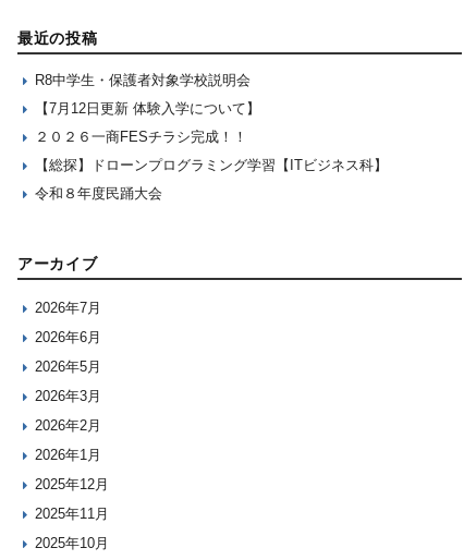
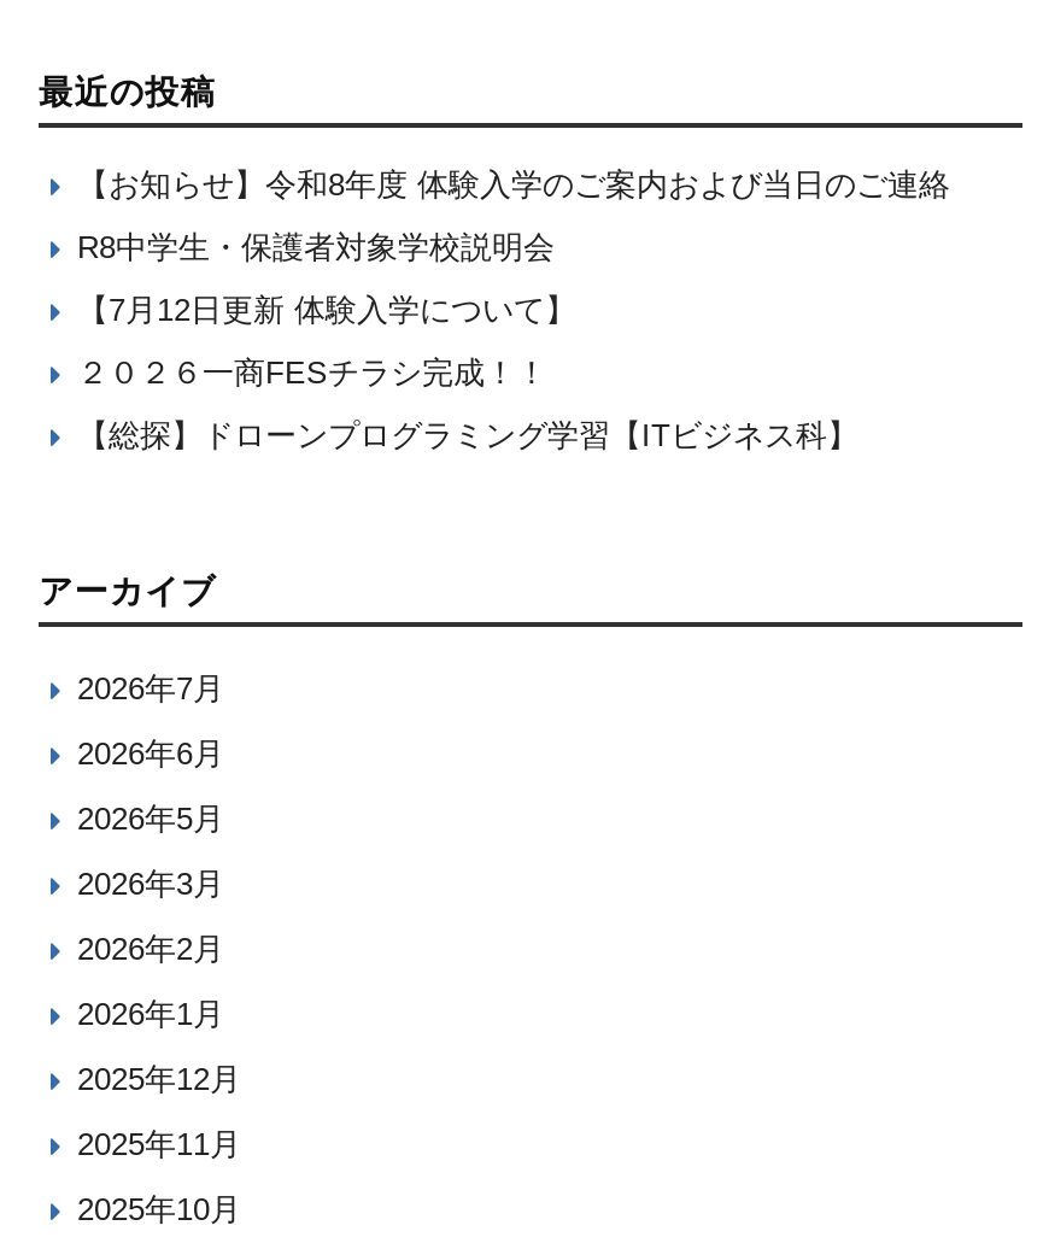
none -> [77,167,950,203] 【お知らせ】令和8年度 体験入学のご案内および当日のご連絡
moved [35,72,388,173] -> [77,230,858,454]: R8中学生・保護者対象学校説明会 | 【7月12日更新 体験入学について】 | ２０２６一商FESチラシ完成！！ | 【総探】ドローンプログラミング学習【ITビジネス科】
[35,185,162,202] 令和８年度民踊大会 -> none

